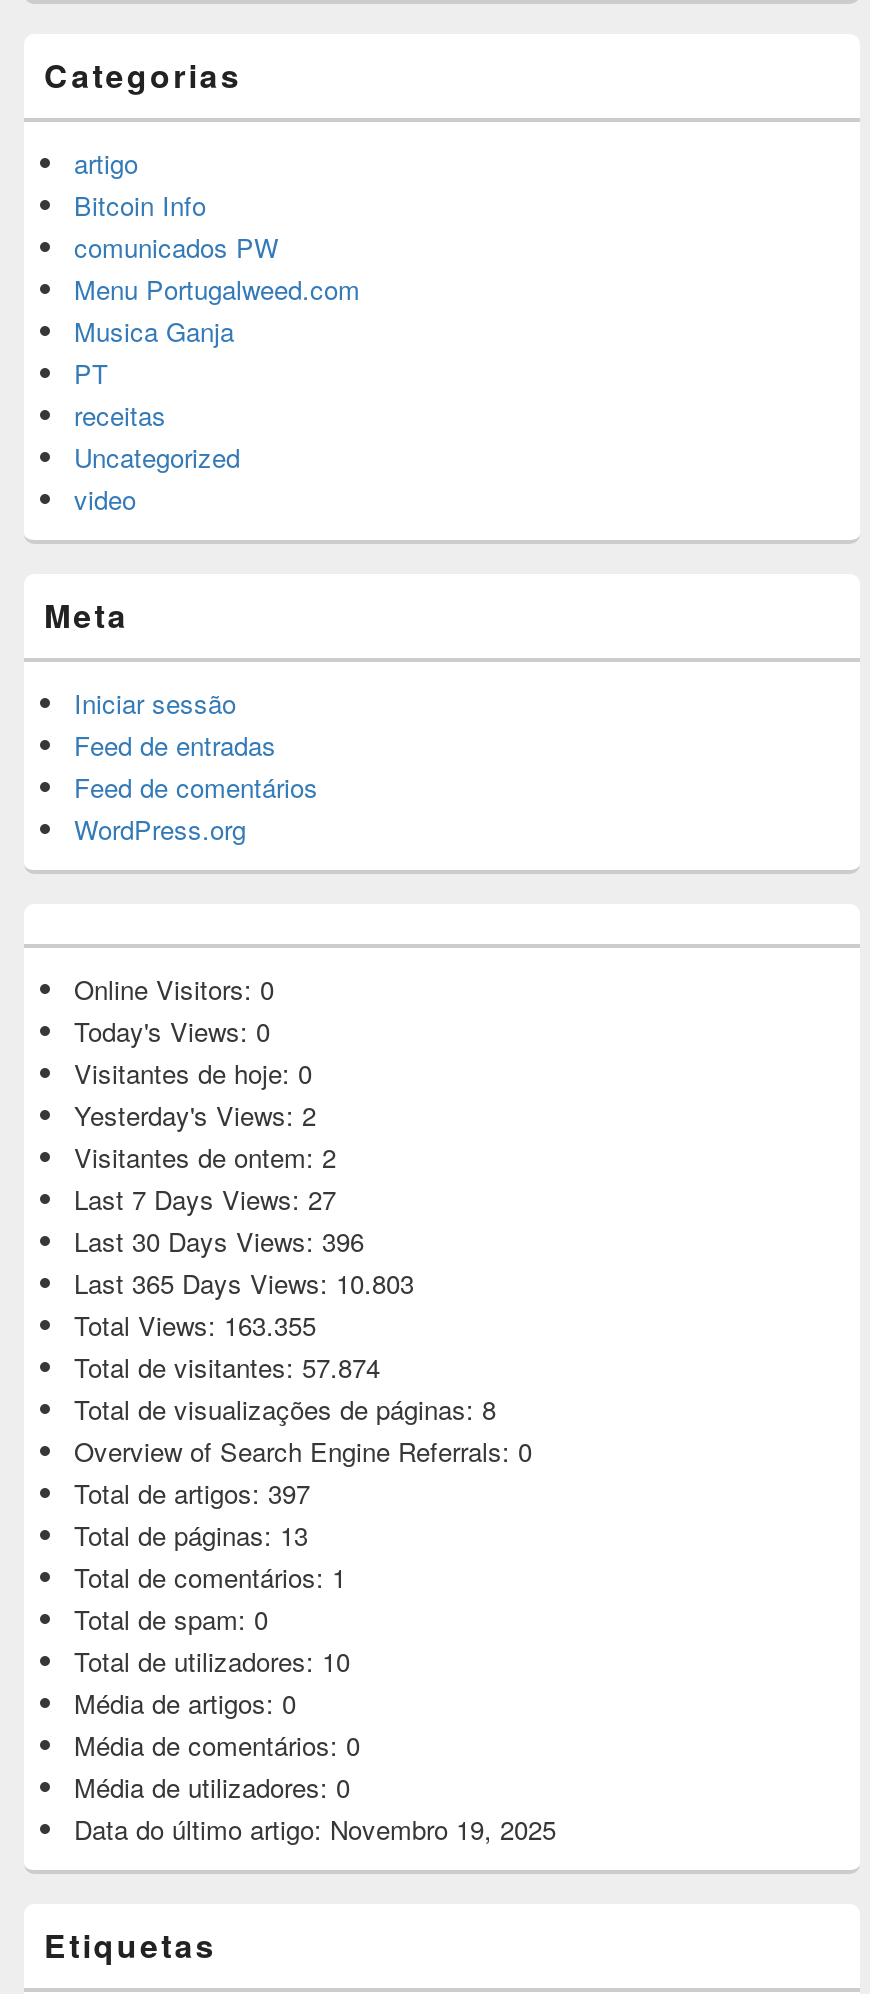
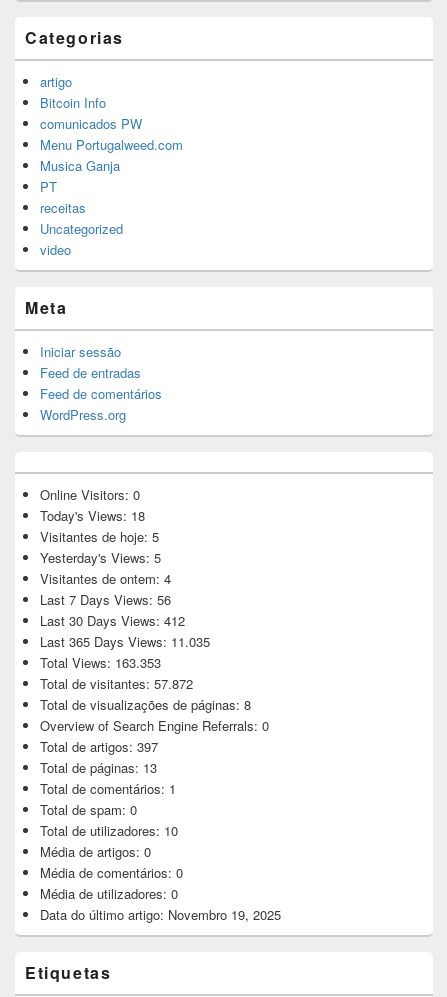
[74,1013,270,1051] Today's Views: 0 -> [40,506,145,525] Today's Views: 18
[74,1055,312,1093] Visitantes de hoje: 0 -> [40,527,159,546] Visitantes de hoje: 5
[74,1097,316,1135] Yesterday's Views: 2 -> [40,548,161,567] Yesterday's Views: 5
[74,1139,336,1177] Visitantes de ontem: 2 -> [40,569,171,588] Visitantes de ontem: 4
[74,1181,336,1219] Last 7 Days Views: 27 -> [40,590,171,609] Last 7 Days Views: 56
[74,1223,364,1261] Last 30 Days Views: 396 -> [40,611,185,630] Last 30 Days Views: 412
[74,1265,414,1303] Last 365 Days Views: 10.803 -> [40,632,210,651] Last 365 Days Views: 11.035
[74,1307,316,1345] Total Views: 163.355 -> [40,653,161,672] Total Views: 163.353
[74,1349,380,1387] Total de visitantes: 57.874 -> [40,674,193,693] Total de visitantes: 57.872

